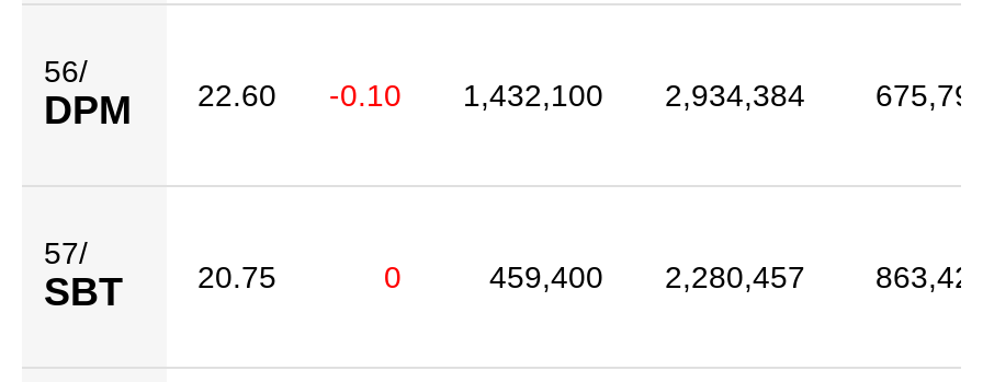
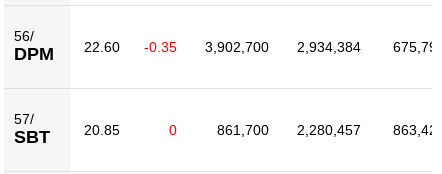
[329,78,402,113] -0.10 -> [144,39,177,55] -0.35
[463,78,603,113] 1,432,100 -> [205,39,269,55] 3,902,700
[197,260,276,295] 20.75 -> [84,122,120,138] 20.85
[489,260,805,295] 459,400 2,280,457 -> [217,122,361,138] 861,700 2,280,457

